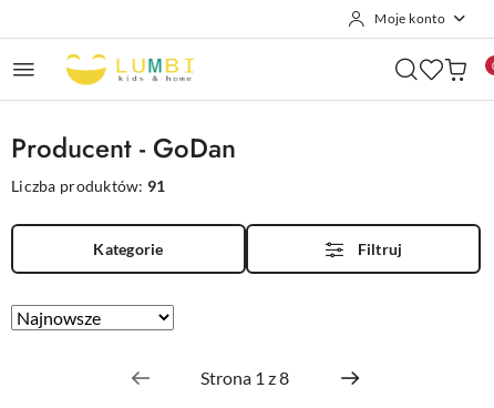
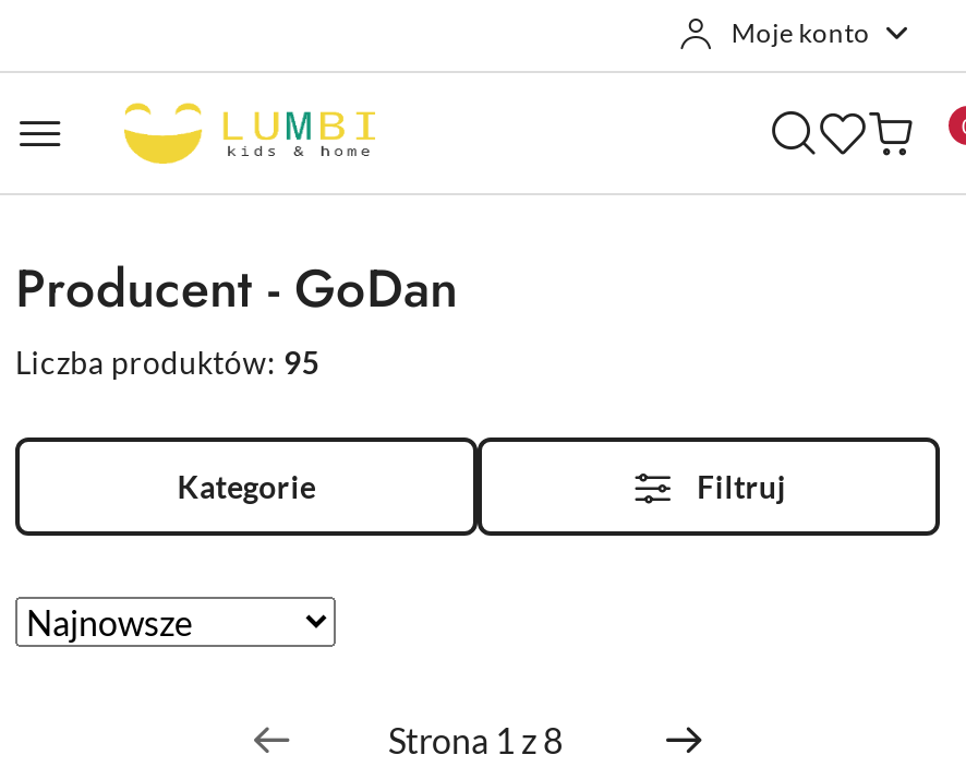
[11,176,166,195] Liczba produktów: 91 -> [15,344,320,381] Liczba produktów: 95

